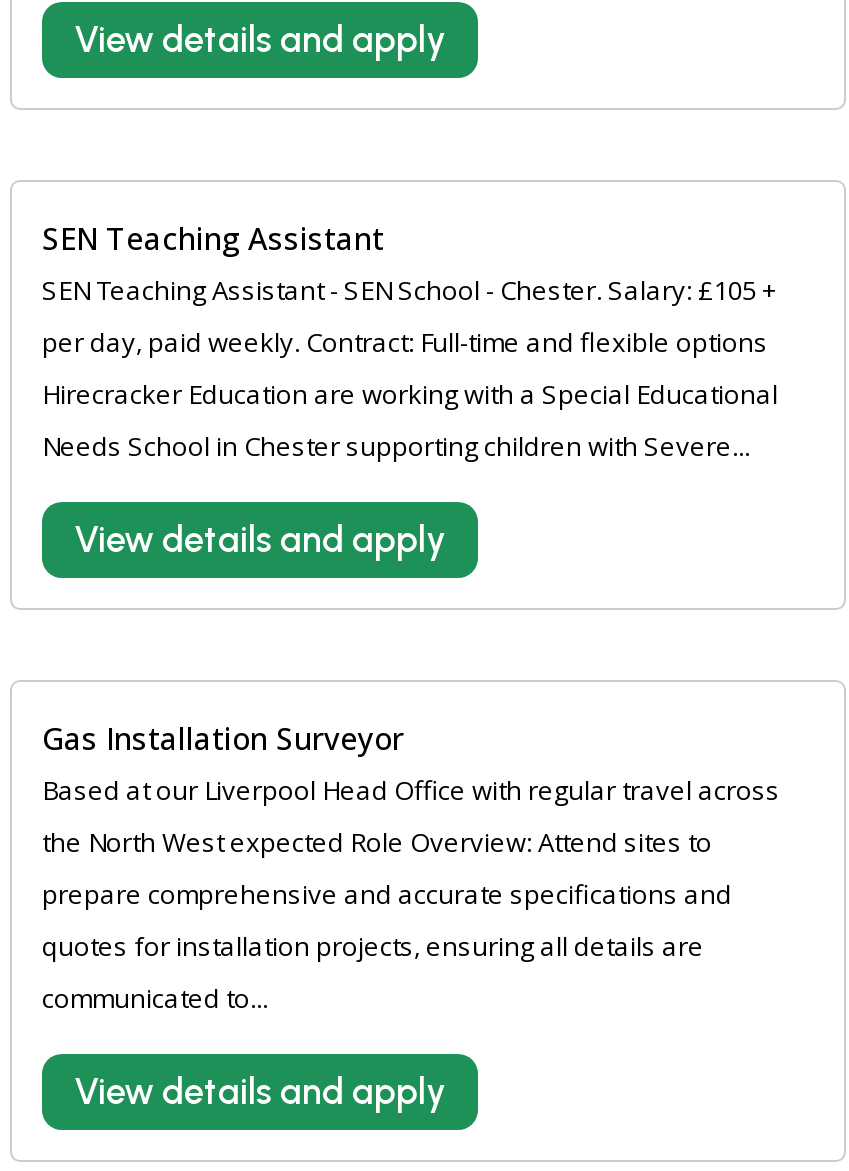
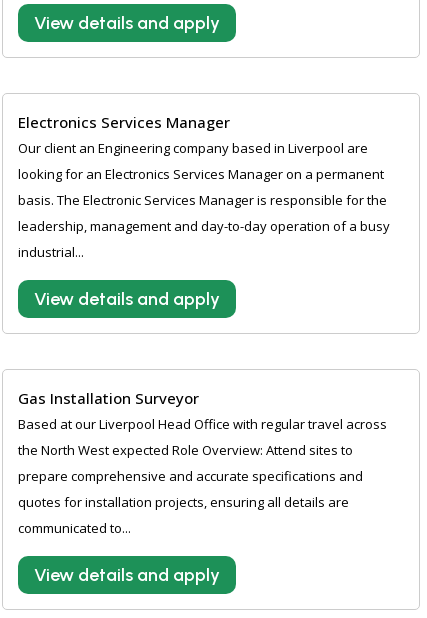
[42,218,778,464] SEN Teaching Assistant | SEN Teaching Assistant - SEN School - Chester. Salary: £105 + | per day, paid weekly. Contract: Full-time and flexible options | Hirecracker Education are working with a Special Educational | Needs School in Chester supporting children with Severe... -> [18,112,390,261] Electronics Services Manager | Our client an Engineering company based in Liverpool are | looking for an Electronics Services Manager on a permanent | basis. The Electronic Services Manager is responsible for the | leadership, management and day-to-day operation of a busy | industrial...

